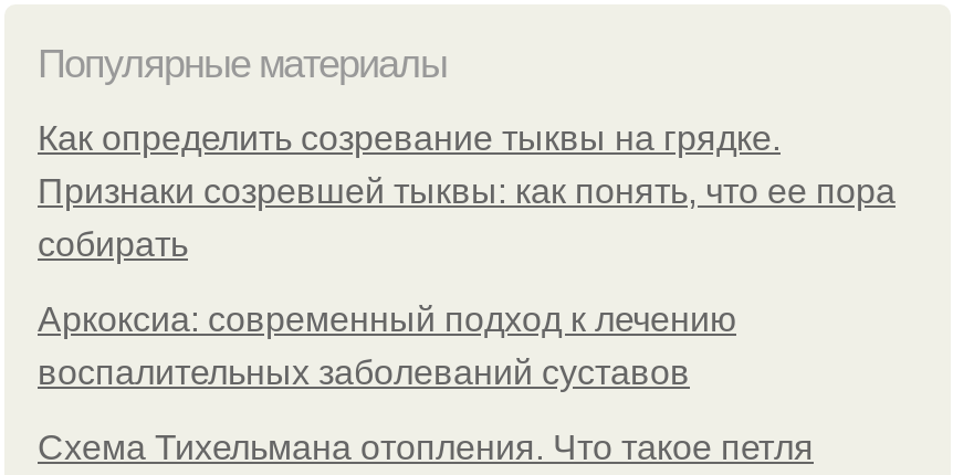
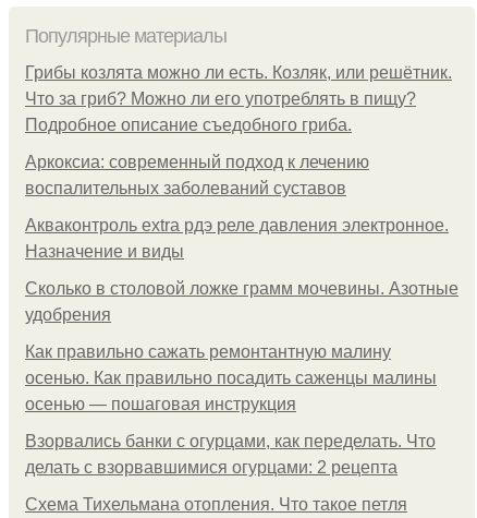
[38,119,896,263] Как определить созревание тыквы на грядке. | Признаки созревшей тыквы: как понять, что ее пора | собирать -> [25,63,452,134] Грибы козлята можно ли есть. Козляк, или решётник. | Что за гриб? Можно ли его употреблять в пищу? | Подробное описание съедобного гриба.
none -> [25,216,458,477] Акваконтроль extra рдэ реле давления электронное. | Назначение и виды | Сколько в столовой ложке грамм мочевины. Азотные | удобрения | Как правильно сажать ремонтантную малину | осенью. Как правильно посадить саженцы малины | осенью — пошаговая инструкция | Взорвались банки с огурцами, как переделать. Что | делать с взорвавшимися огурцами: 2 рецепта

